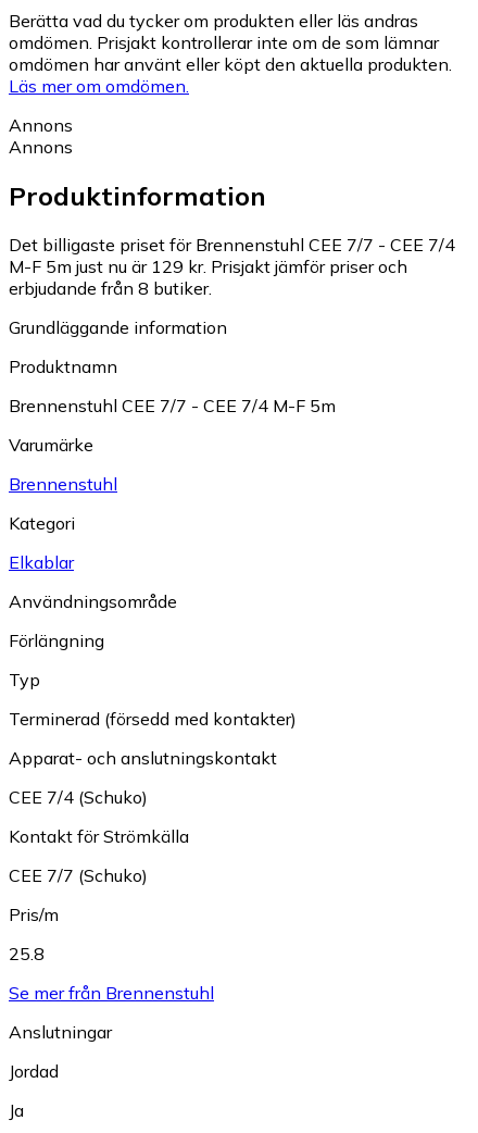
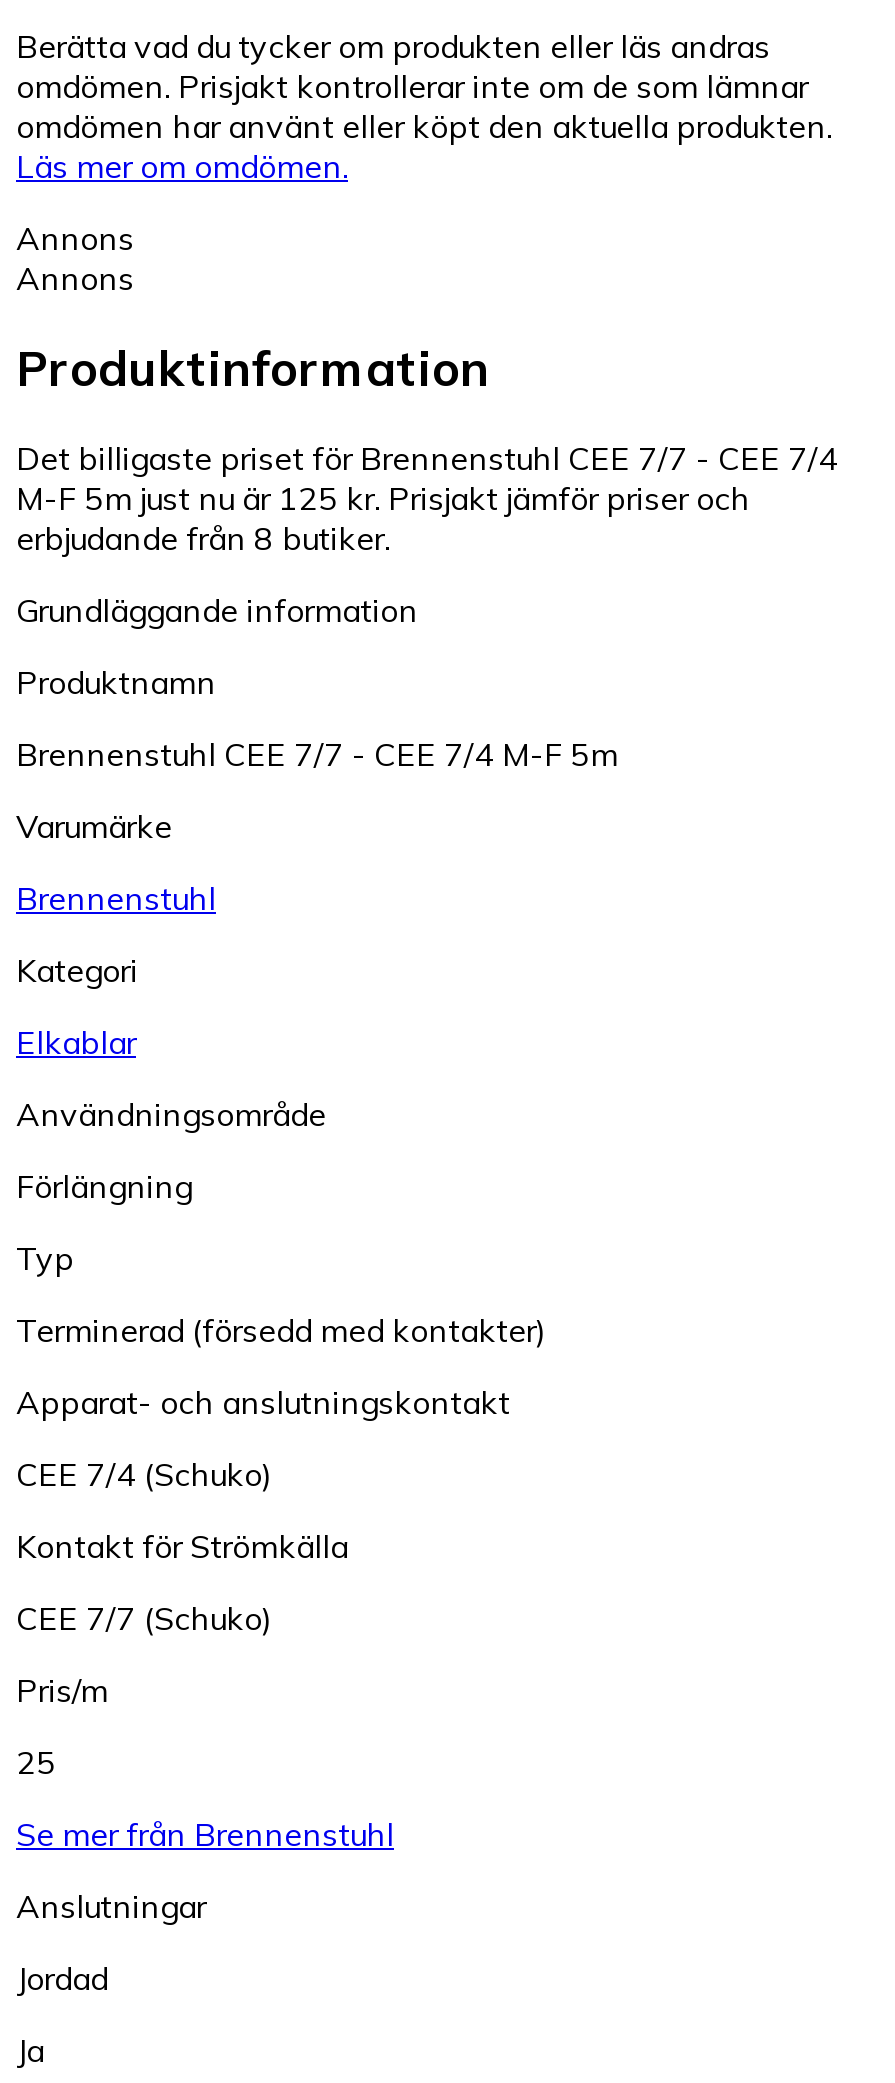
[9,256,407,277] M-F 5m just nu är 129 kr. Prisjakt jämför priser och -> [16,478,750,518] M-F 5m just nu är 125 kr. Prisjakt jämför priser och
[9,943,45,965] 25.8 -> [16,1742,56,1782] 25

